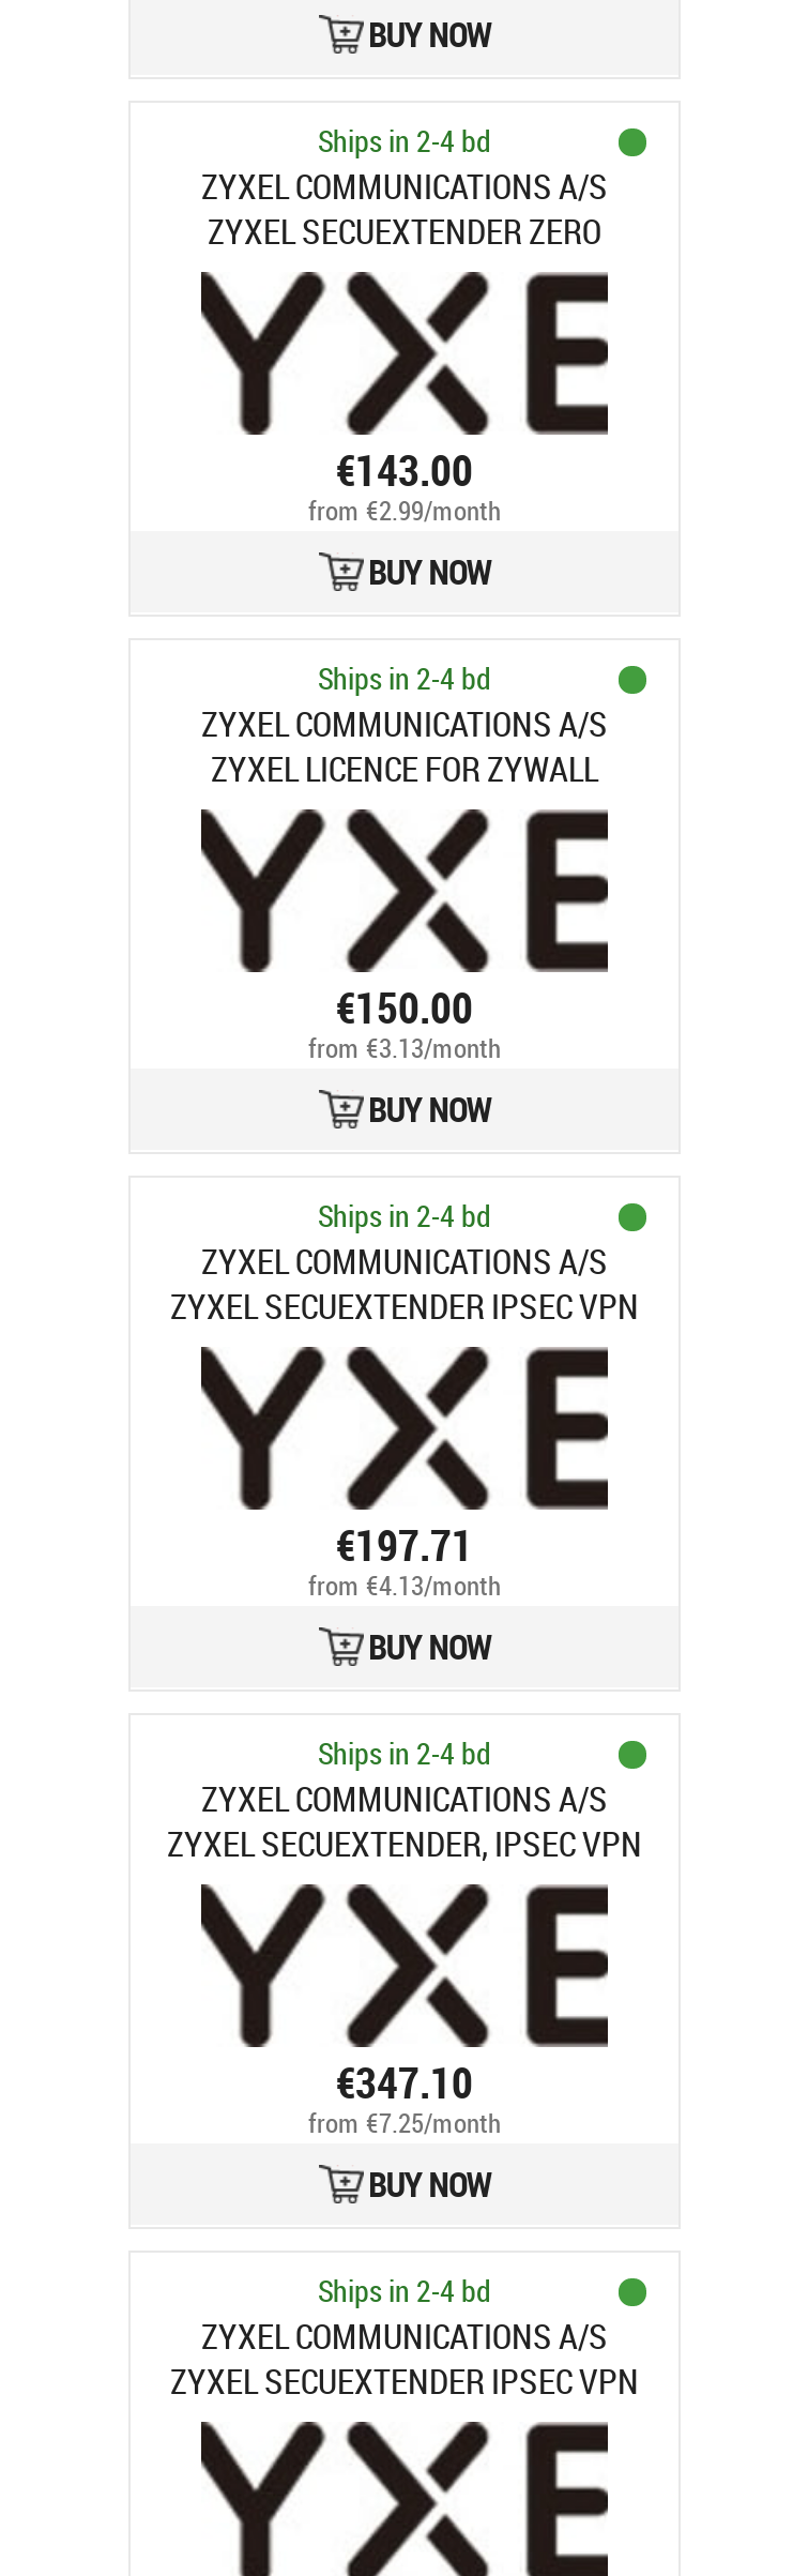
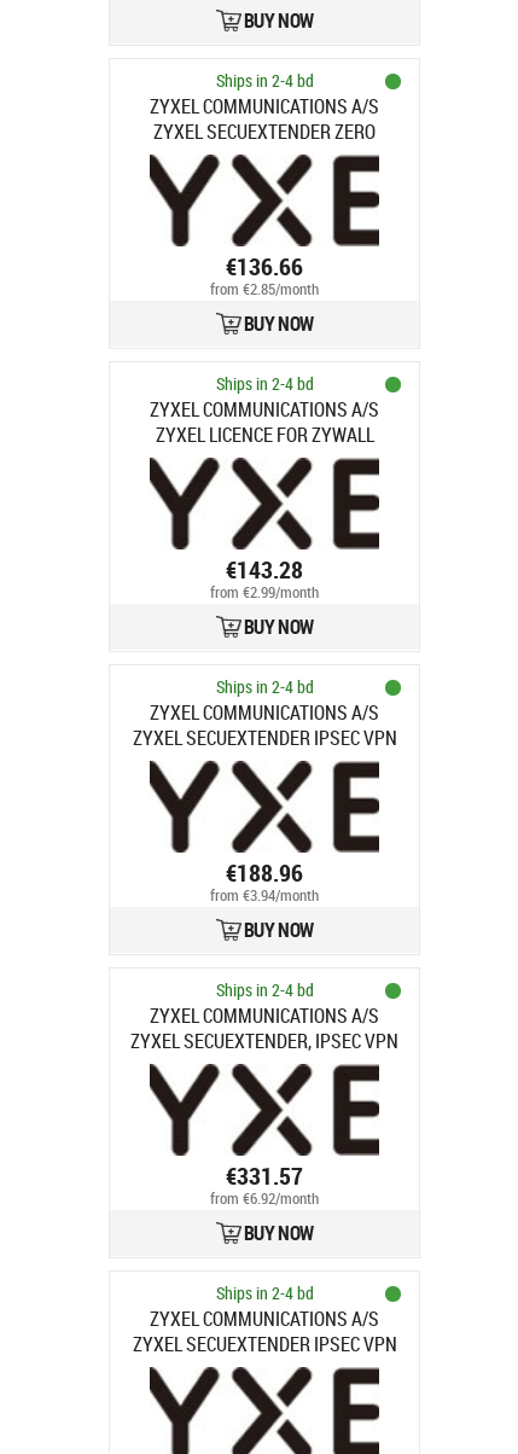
[336,441,473,499] €143.00 -> [226,250,303,283] €136.66
[308,493,501,530] from €2.99/month -> [210,279,319,300] from €2.85/month
[336,979,473,1036] €150.00 -> [226,553,303,586] €143.28
[308,1031,501,1067] from €3.13/month -> [210,583,319,603] from €2.99/month
[336,1516,473,1574] €197.71 -> [226,856,303,889] €188.96
[308,1568,501,1605] from €4.13/month -> [210,886,319,906] from €3.94/month
[336,2054,473,2111] €347.10 -> [226,1159,303,1192] €331.57
[308,2106,501,2142] from €7.25/month -> [210,1189,319,1209] from €6.92/month

